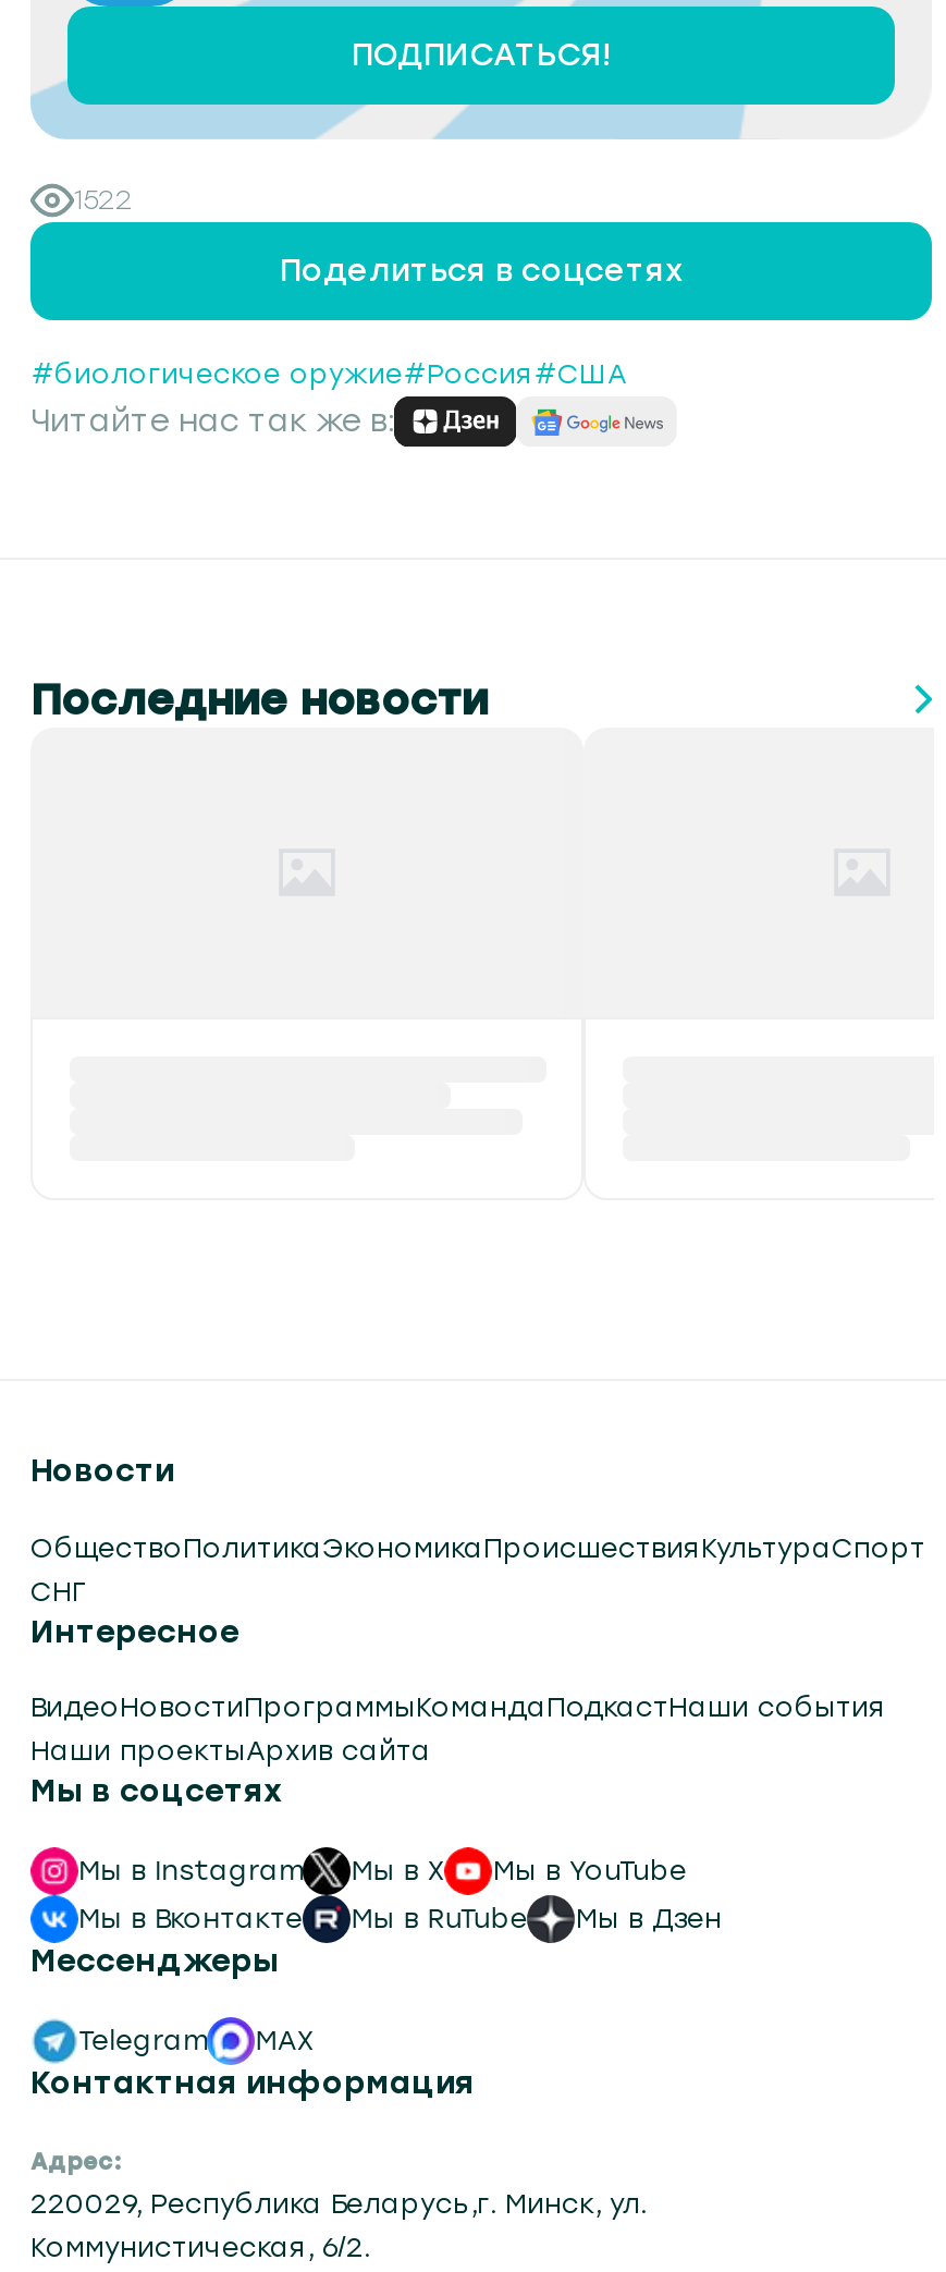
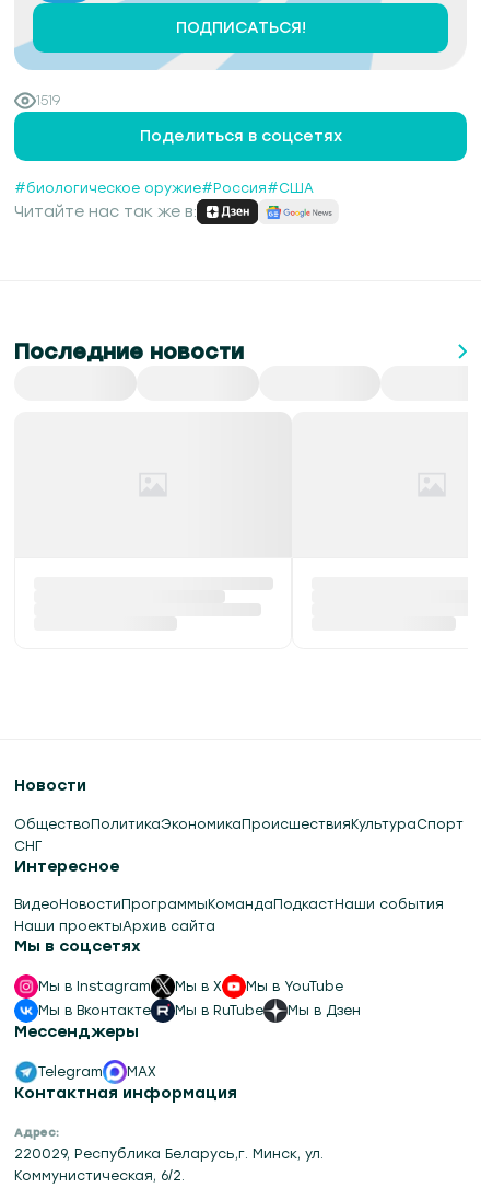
[74,184,133,216] 1522 -> [36,92,60,109] 1519

